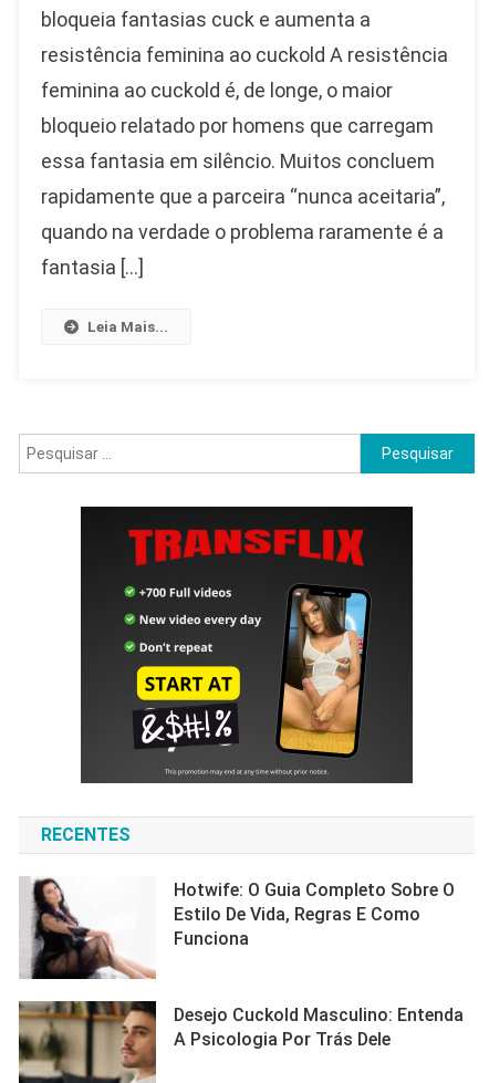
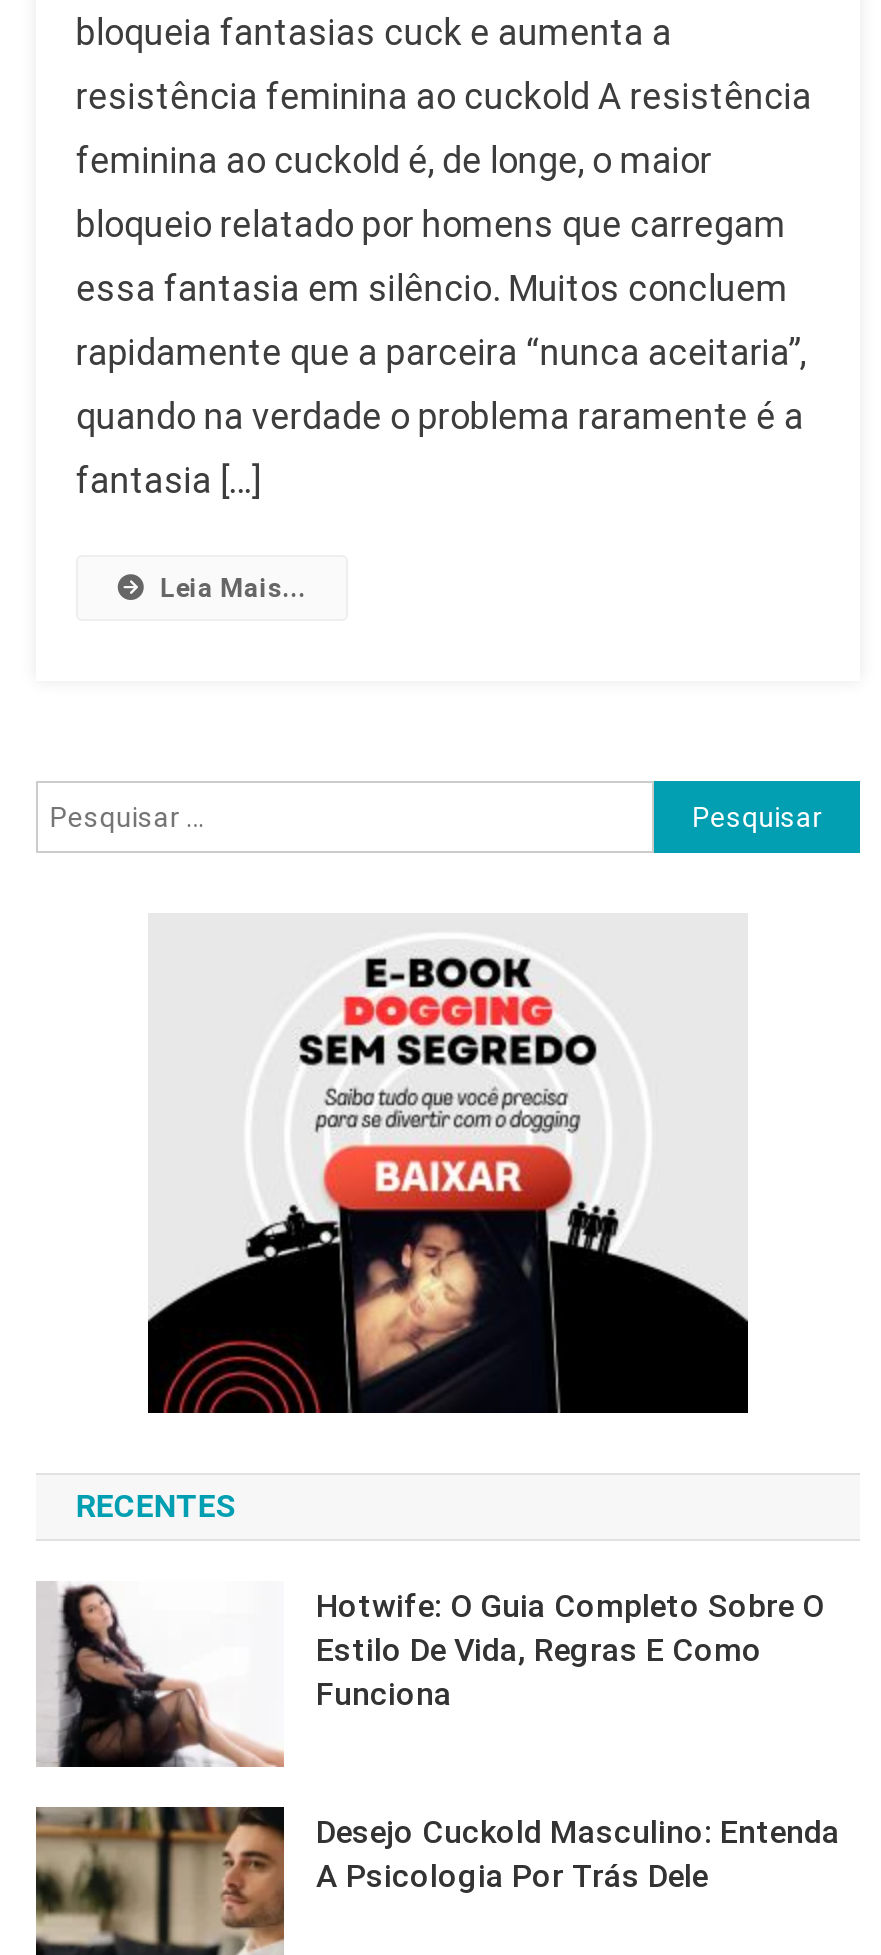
[80,506,414,783] [image] -> [148,913,748,1413] [image]

